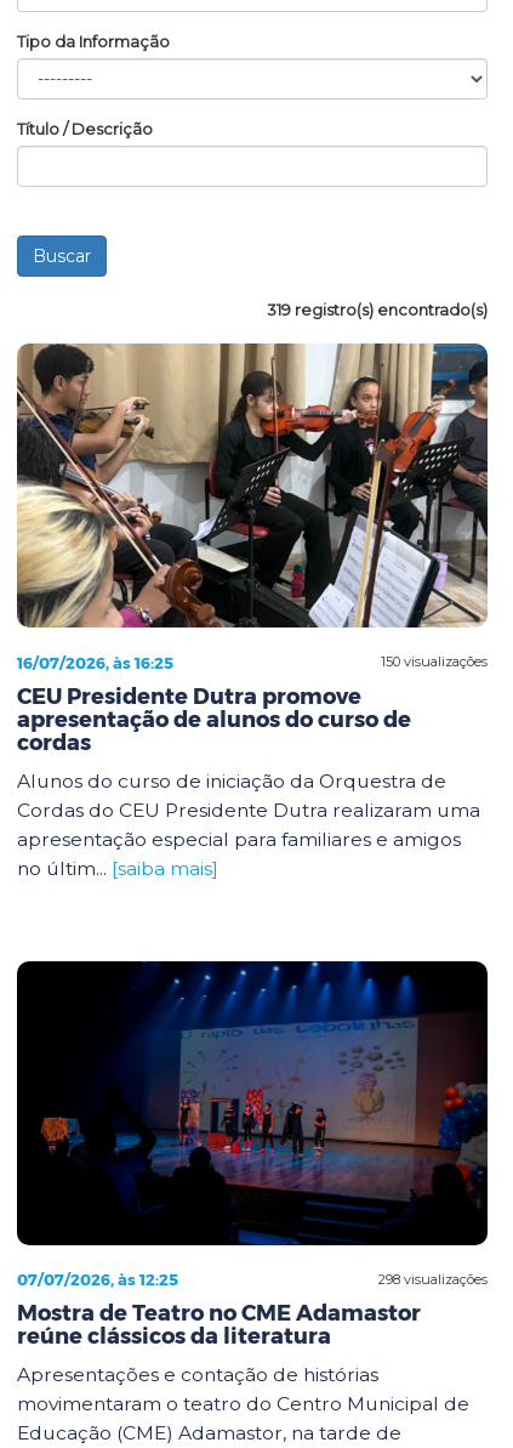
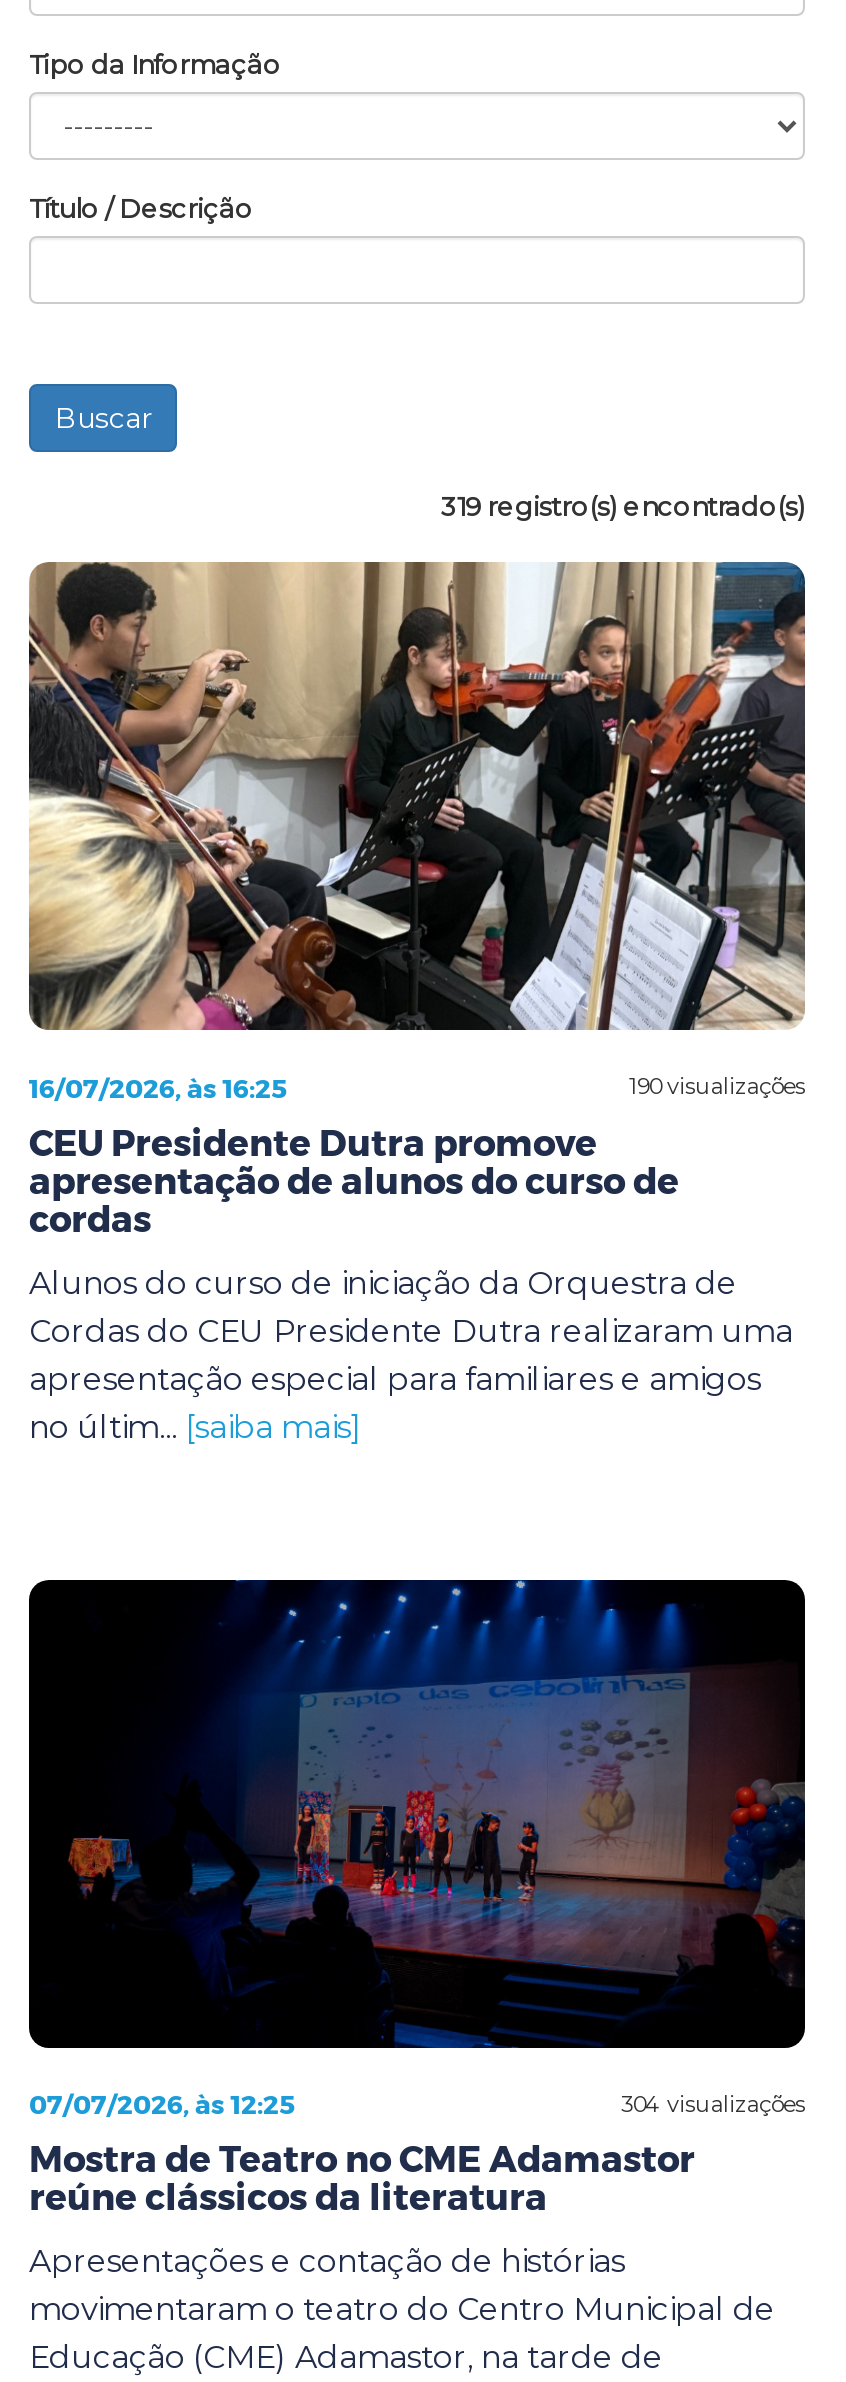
[381,653,488,670] 150 visualizações -> [629,1072,805,1100] 190 visualizações
[378,1270,488,1287] 298 visualizações -> [621,2089,805,2117] 304 visualizações

